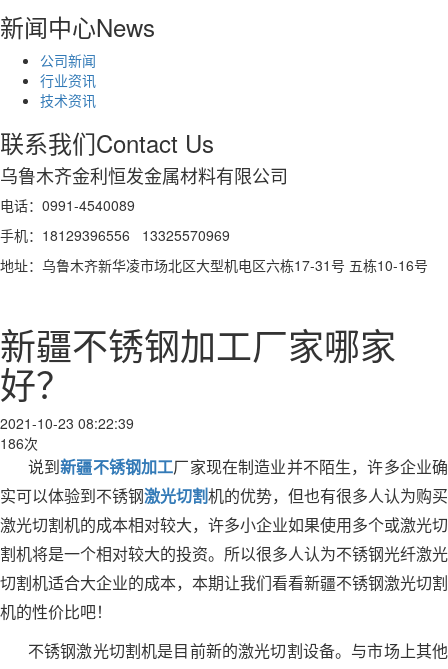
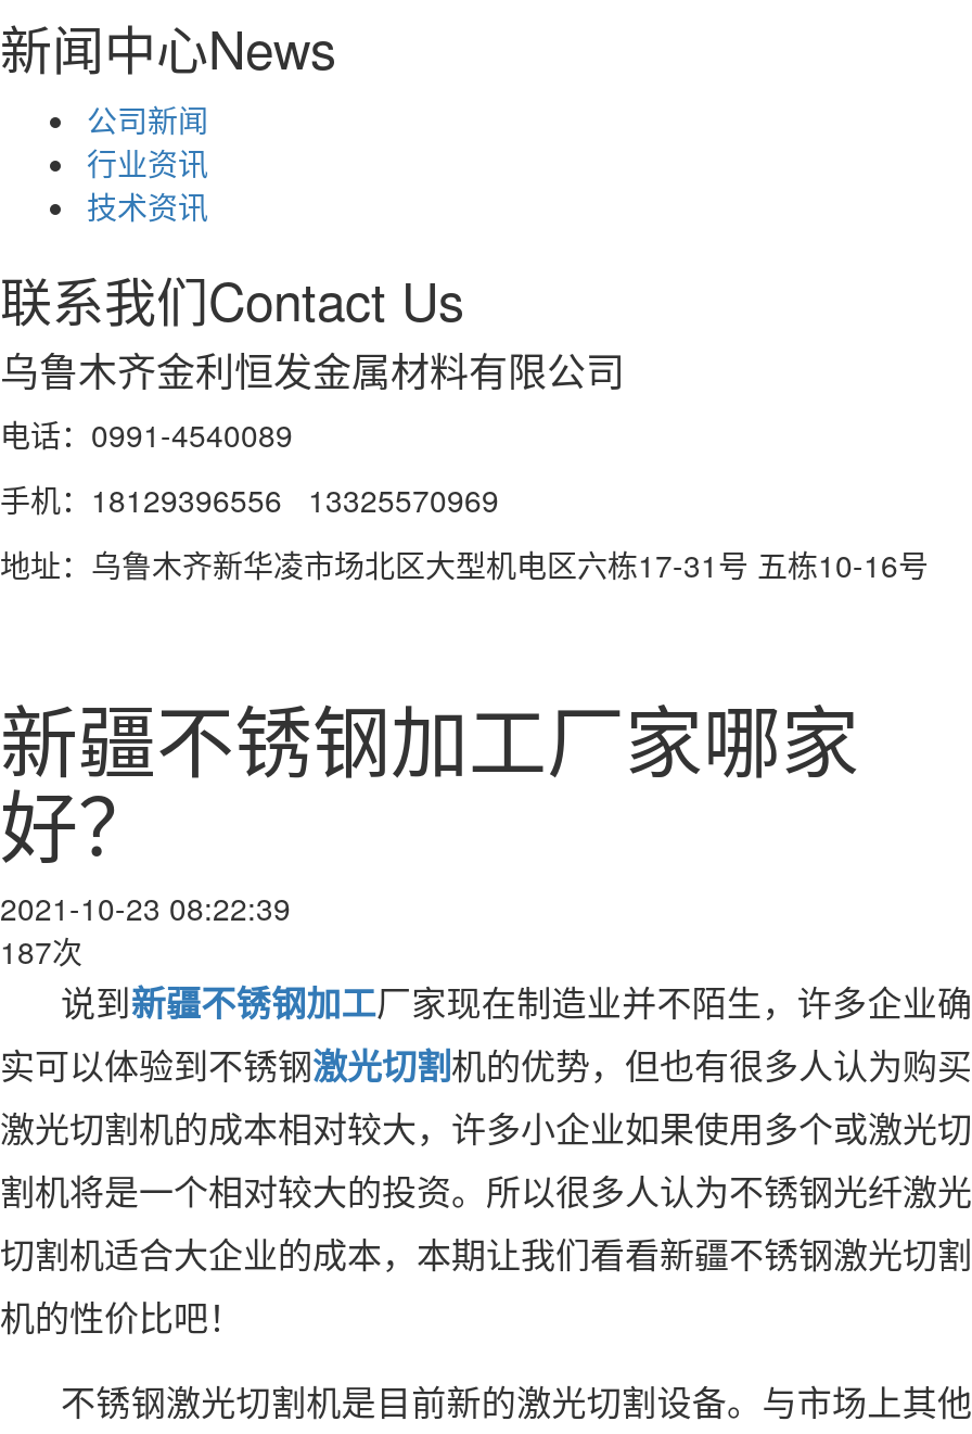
[0,433,38,453] 186次 -> [0,930,82,973] 187次

